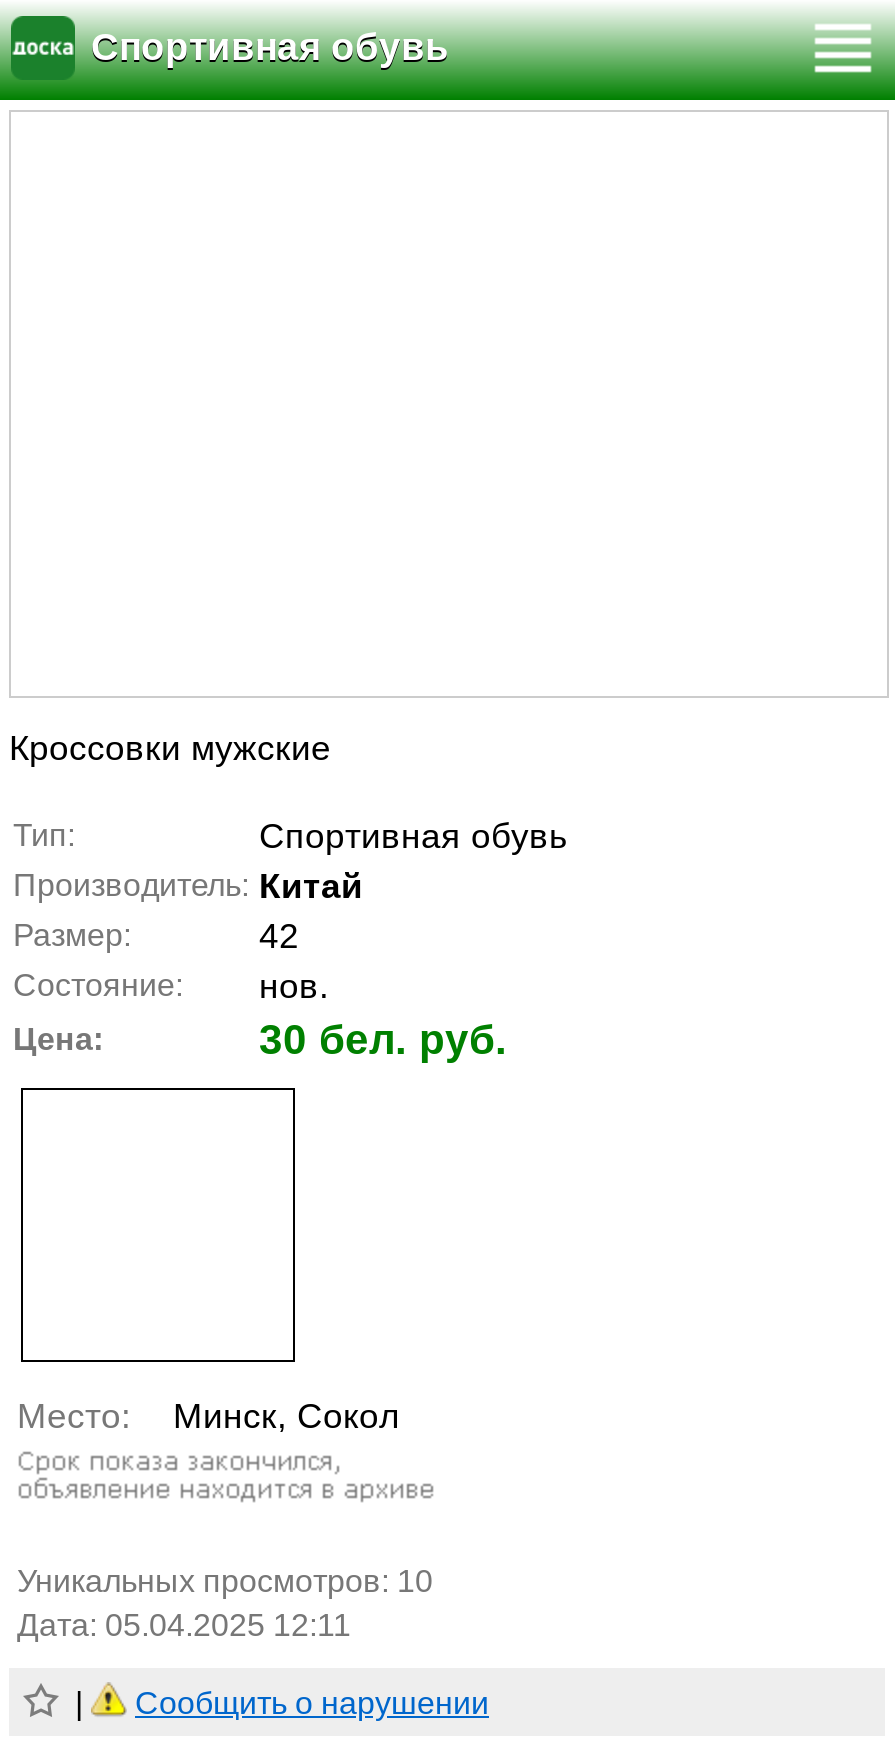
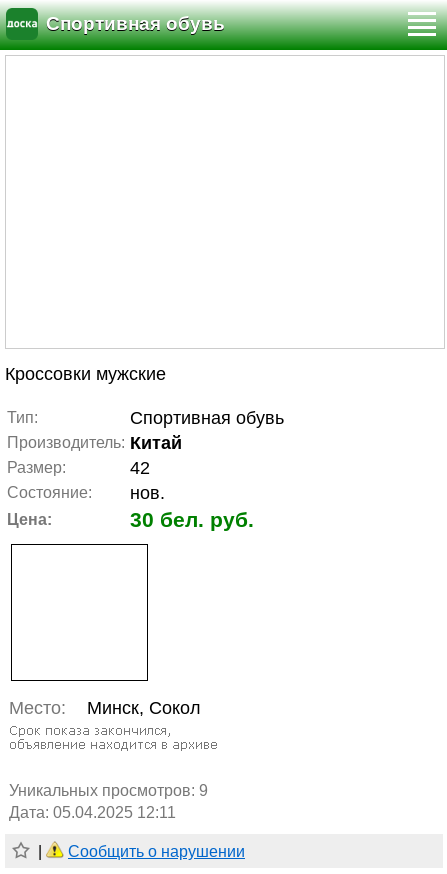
[17,1564,433,1598] Уникальных просмотров: 10 -> [9,782,208,799] Уникальных просмотров: 9

